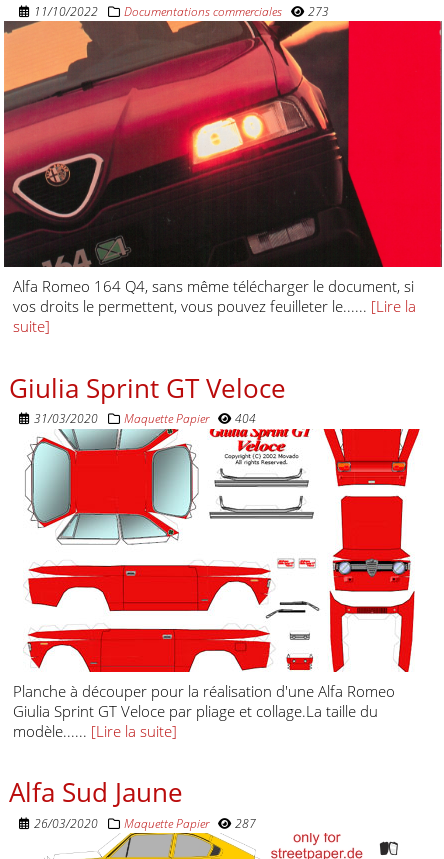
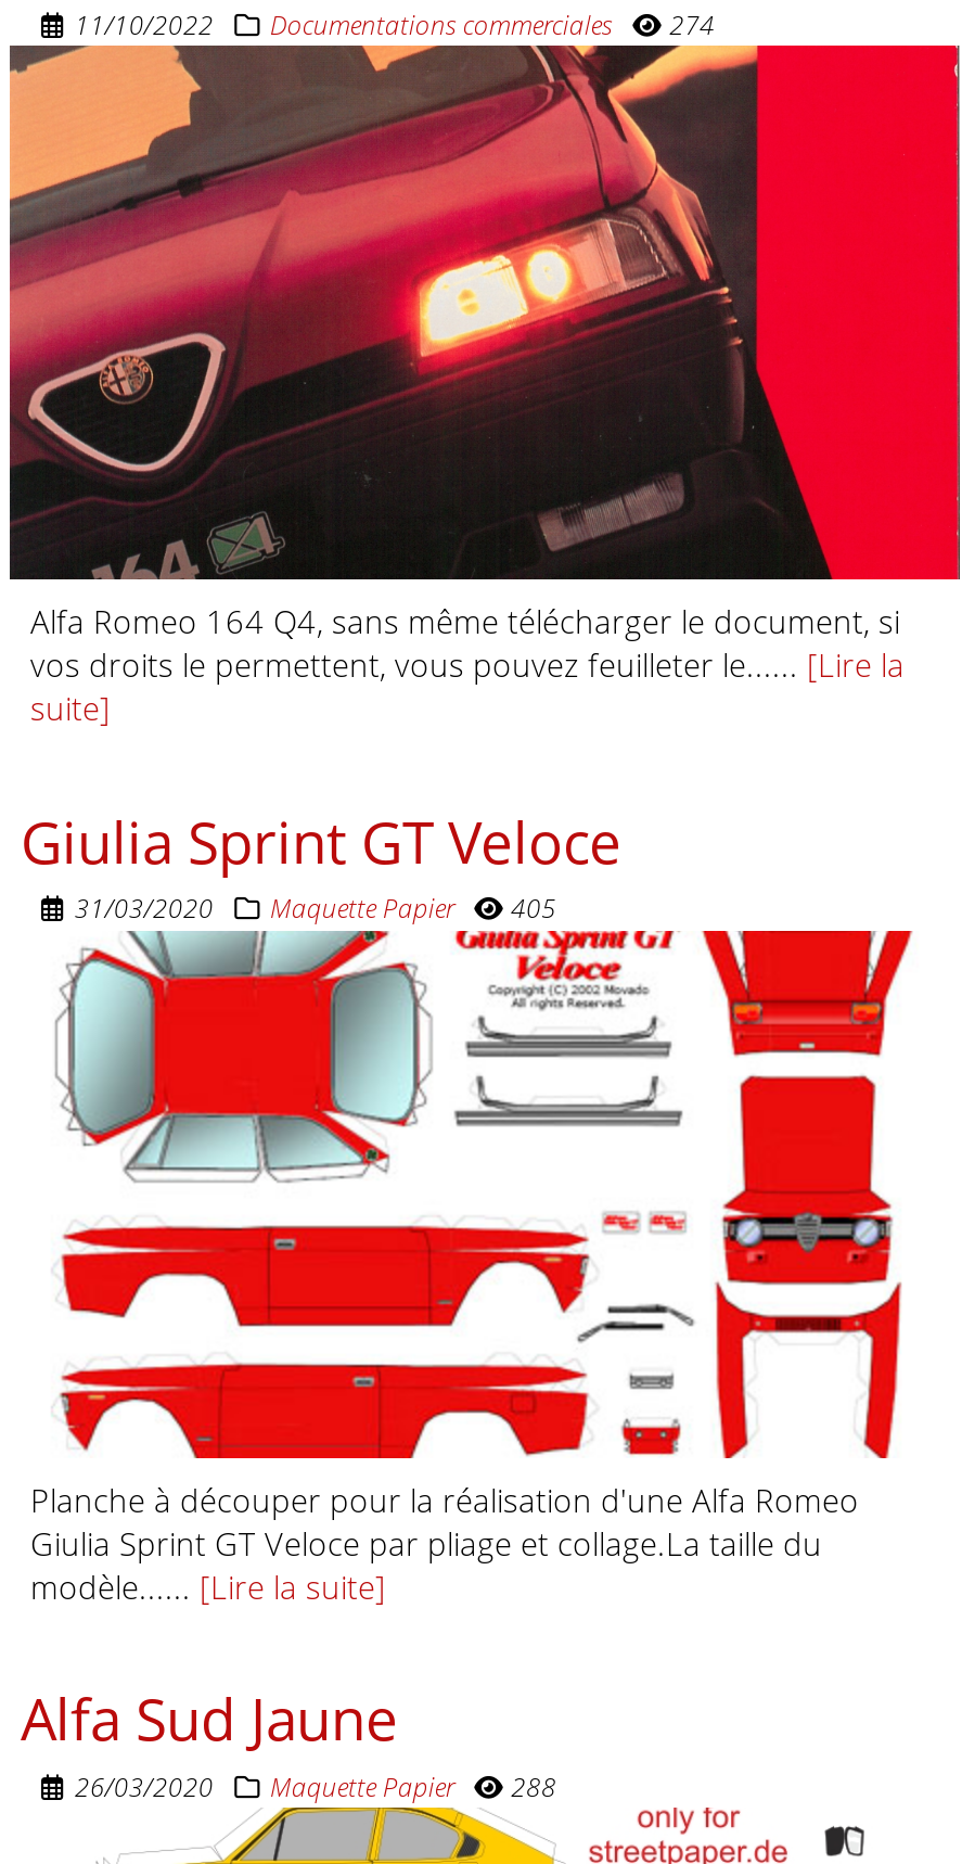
[34,3,329,19] 11/10/2022 Documentations commerciales 273 -> [75,6,715,40] 11/10/2022 Documentations commerciales 274
[34,410,256,426] 31/03/2020 Maquette Papier 404 -> [75,890,556,924] 31/03/2020 Maquette Papier 405
[34,815,256,831] 26/03/2020 Maquette Papier 287 -> [75,1768,556,1802] 26/03/2020 Maquette Papier 288

